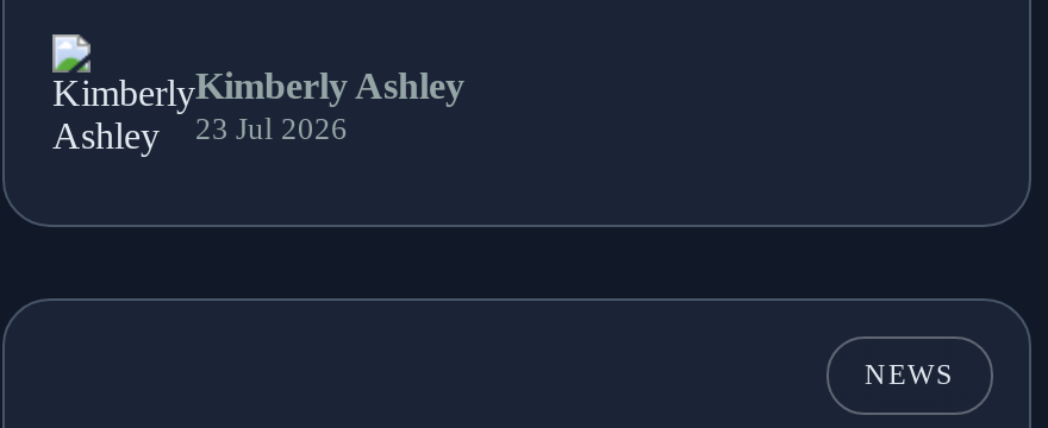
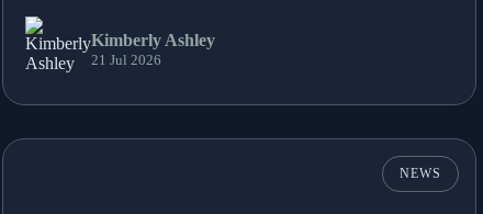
[195,112,348,145] 23 Jul 2026 -> [91,52,161,67] 21 Jul 2026

